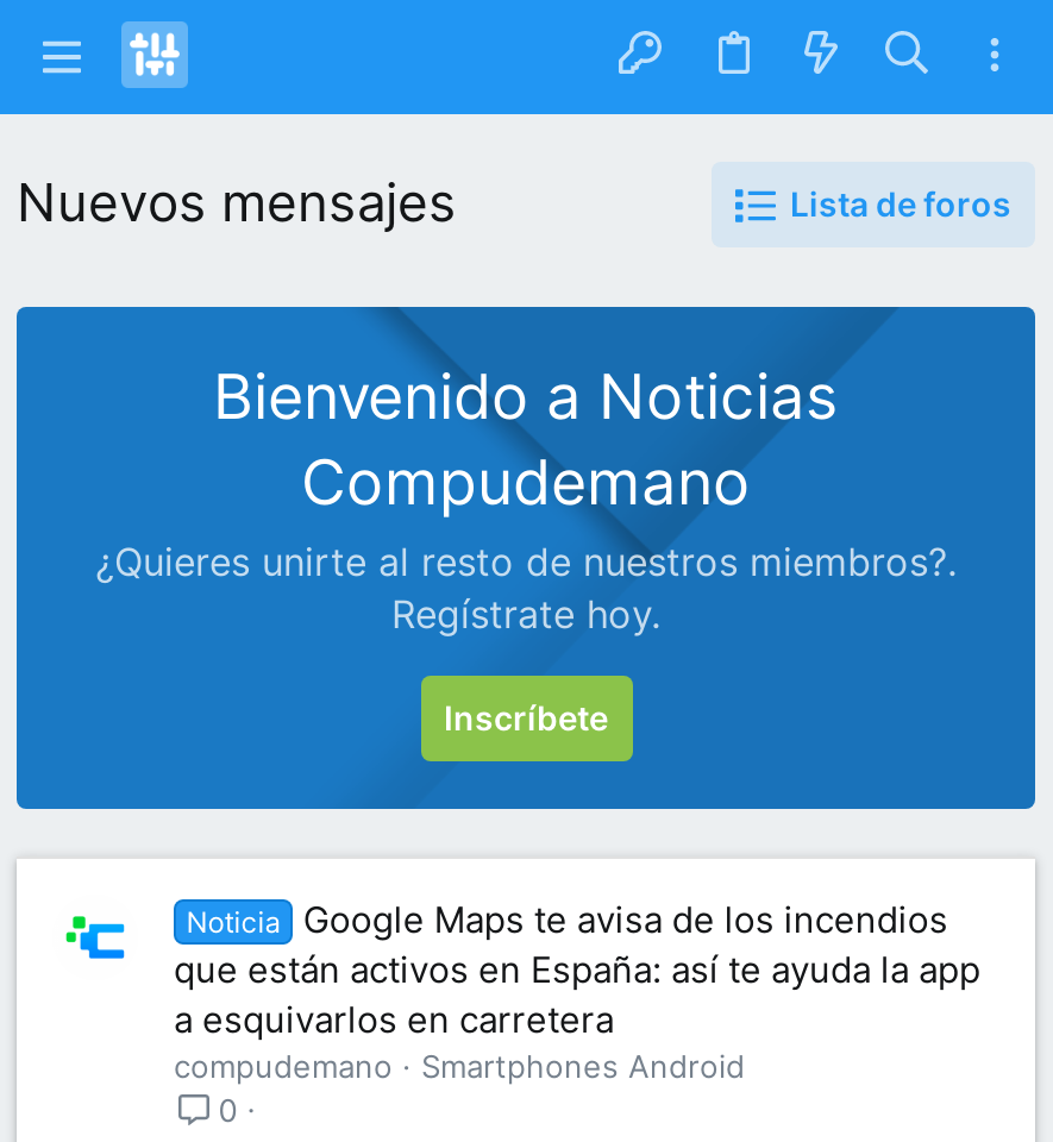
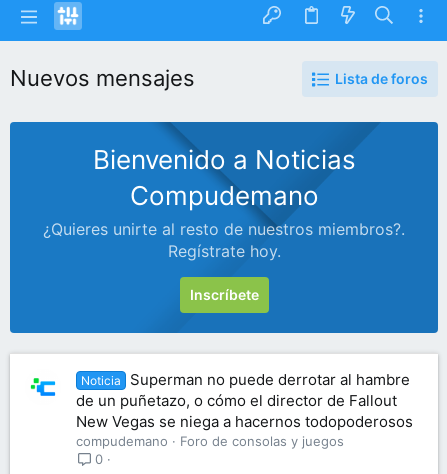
[174,897,980,1042] Google Maps te avisa de los incendios | que están activos en España: así te ayuda la app | a esquivarlos en carretera -> [76,370,413,431] Superman no puede derrotar al hambre | de un puñetazo, o cómo el director de Fallout | New Vegas se niega a hacernos todopoderosos
[421,1047,745,1085] Smartphones Android -> [180,433,344,449] Foro de consolas y juegos

